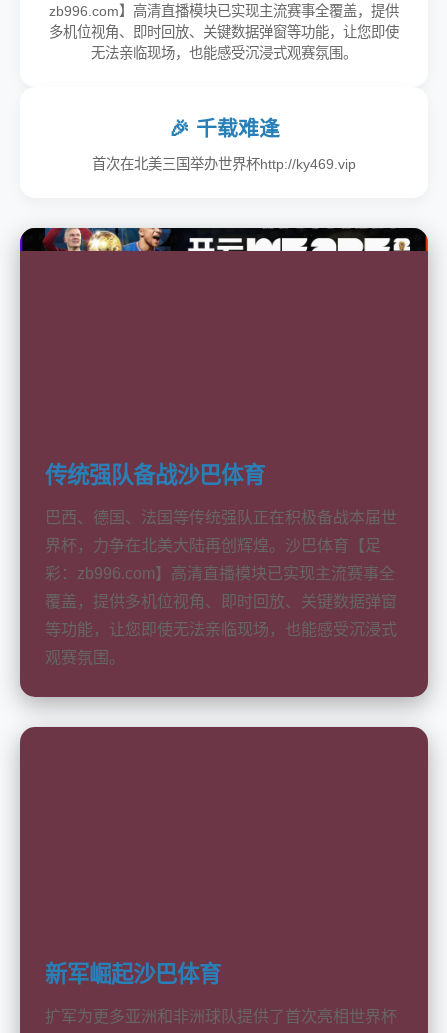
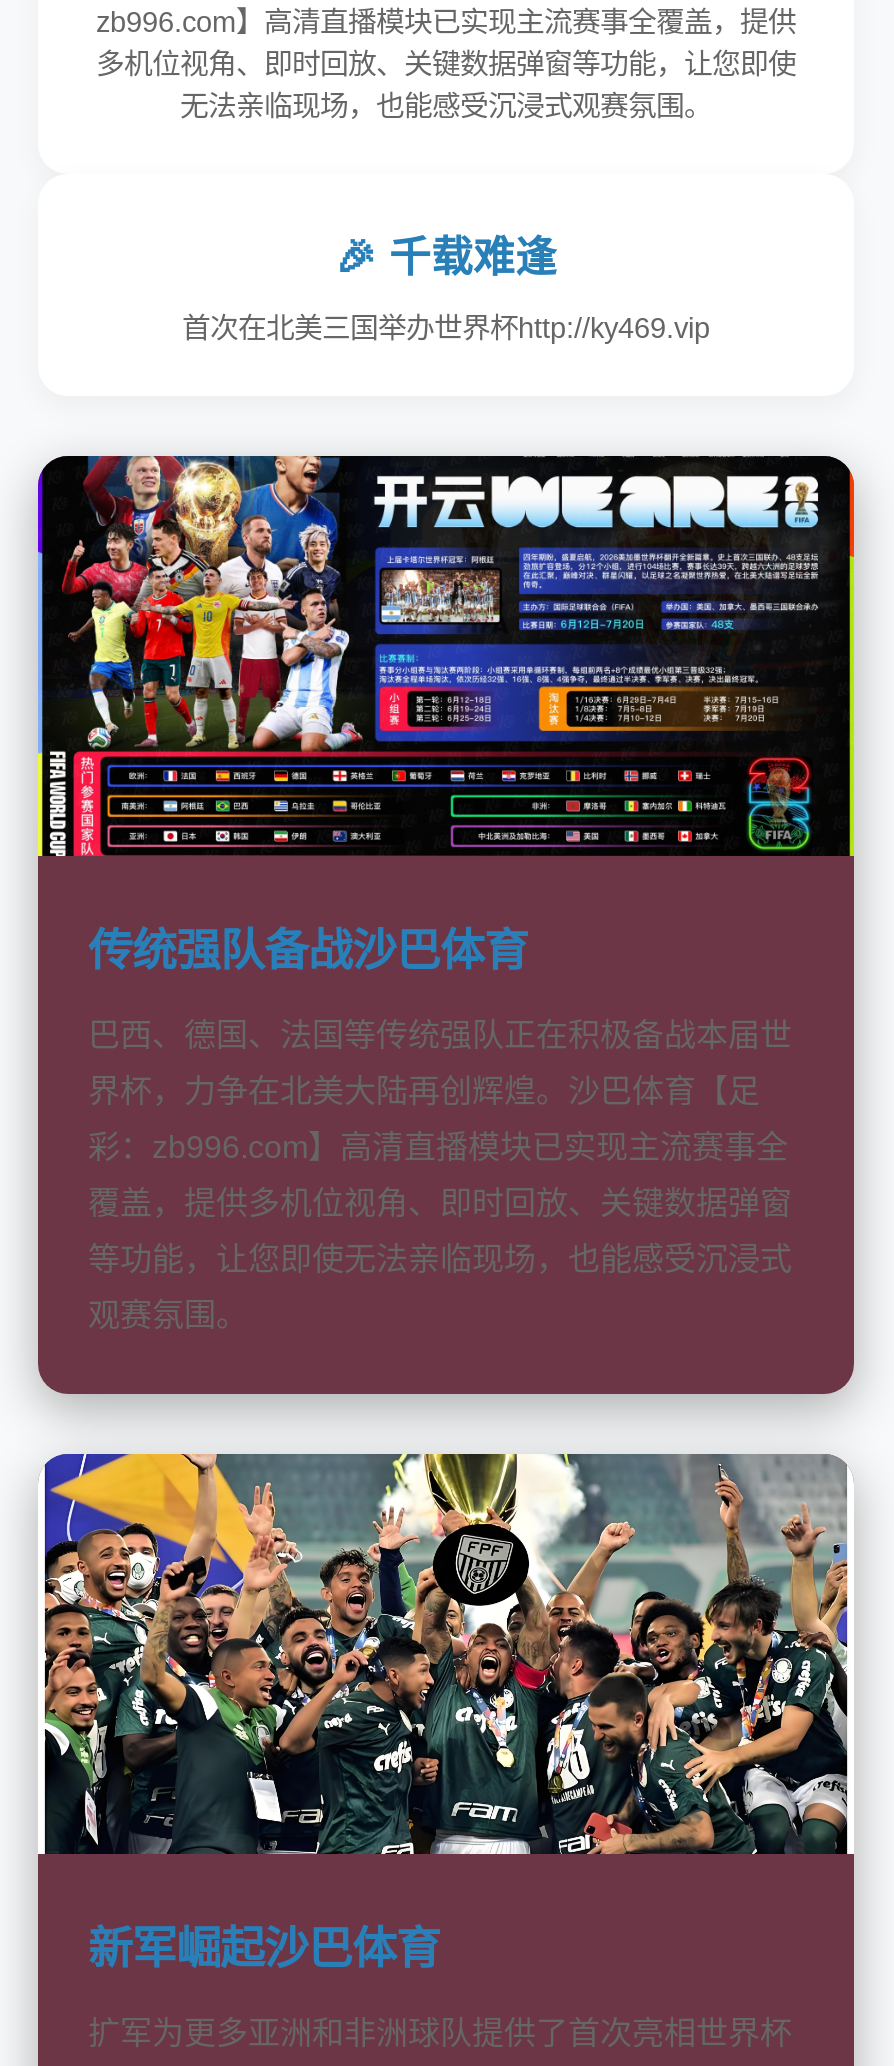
none -> [36,502,856,858] [image]
none -> [38,1452,854,1856] [image]

